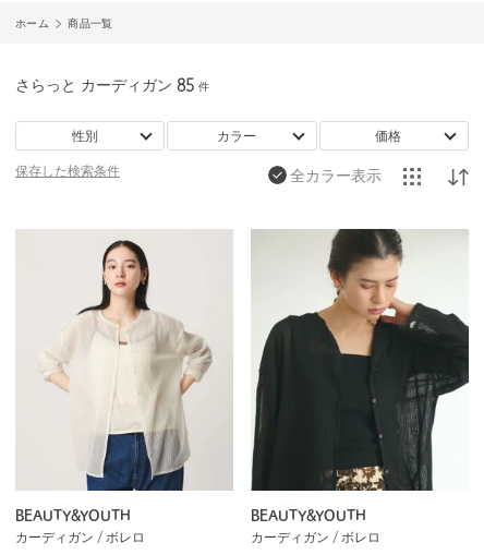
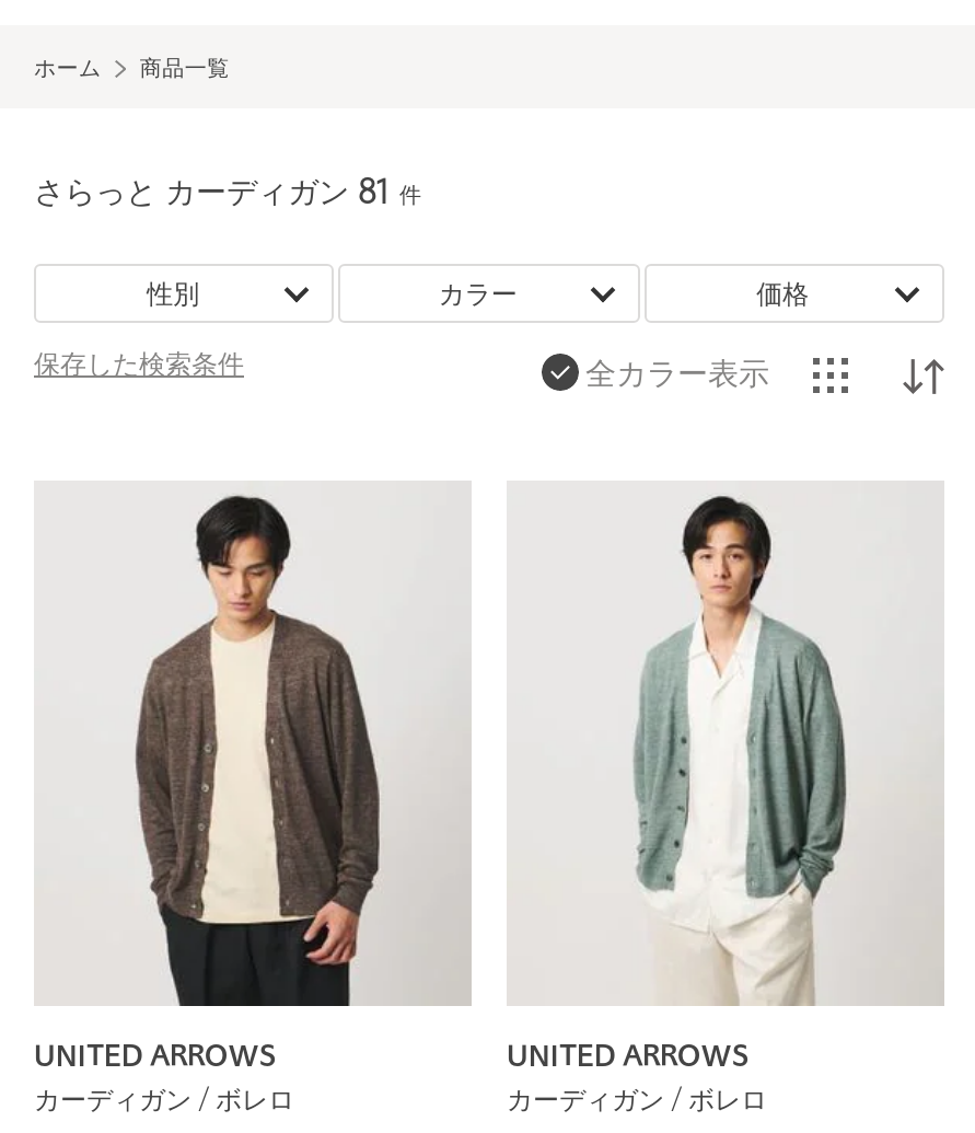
[15,79,209,95] さらっと カーディガン 85 件 -> [34,178,421,211] さらっと カーディガン 81 件
[251,228,470,523] [image] | BEAUTY&YOUTH -> [507,481,944,1072] [image] | UNITED ARROWS
[15,237,213,523] [image] | BEAUTY&YOUTH -> [34,494,428,1072] [image] | UNITED ARROWS

